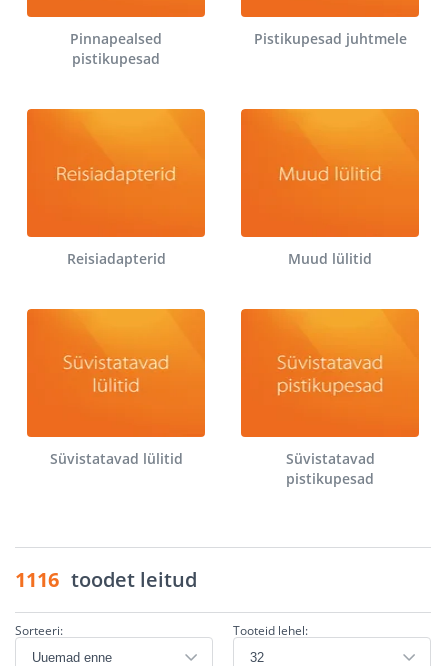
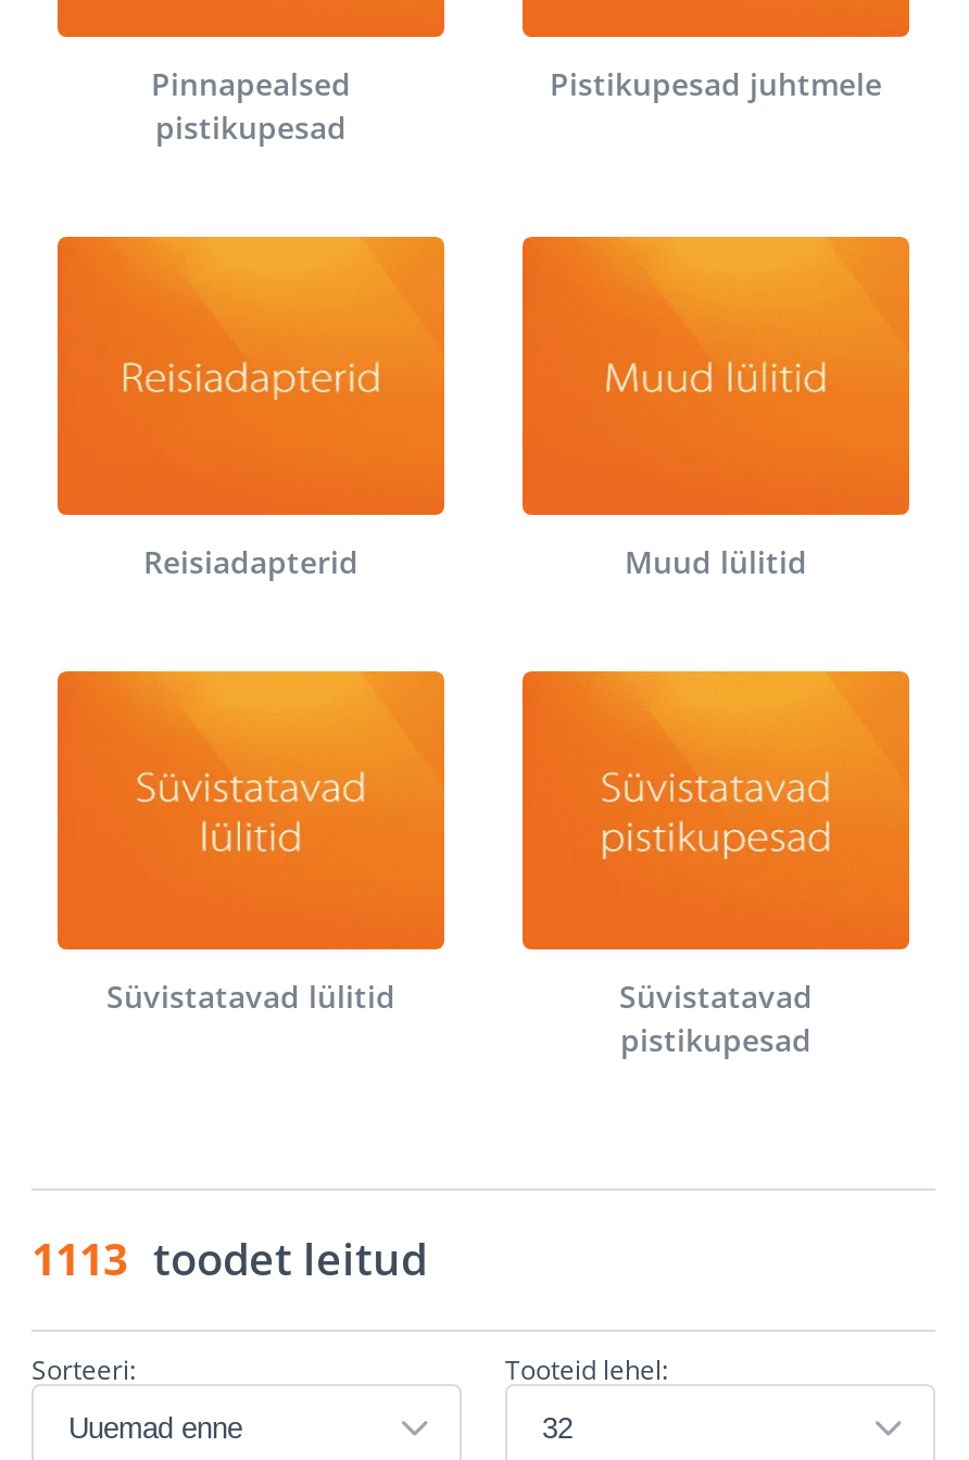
[15,566,197,593] 1116 toodet leitud -> [32,1230,427,1288] 1113 toodet leitud

